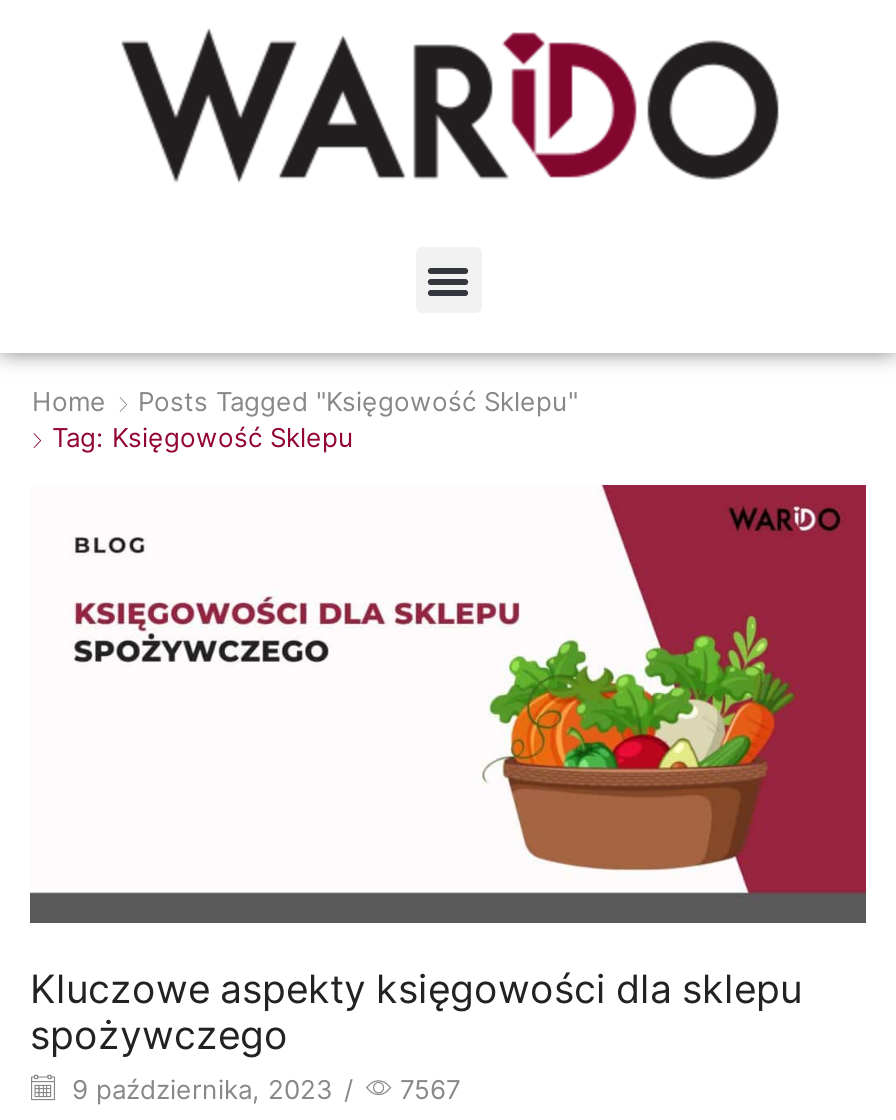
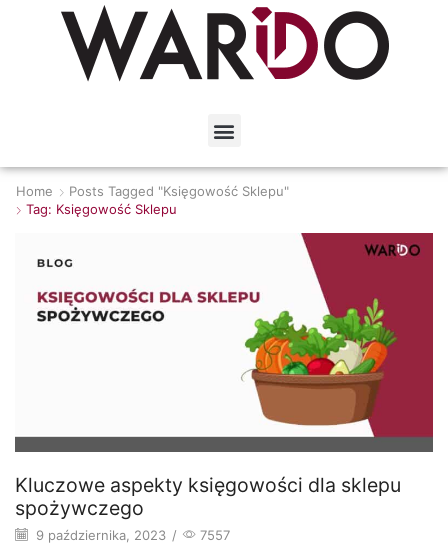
[64,1072,460,1104] 9 października, 2023 / 7567 -> [32,527,230,543] 9 października, 2023 / 7557

